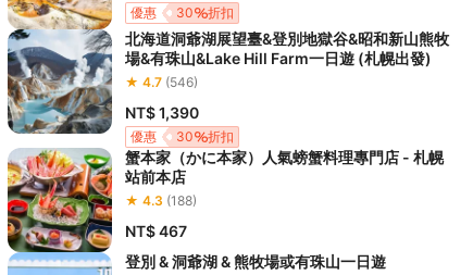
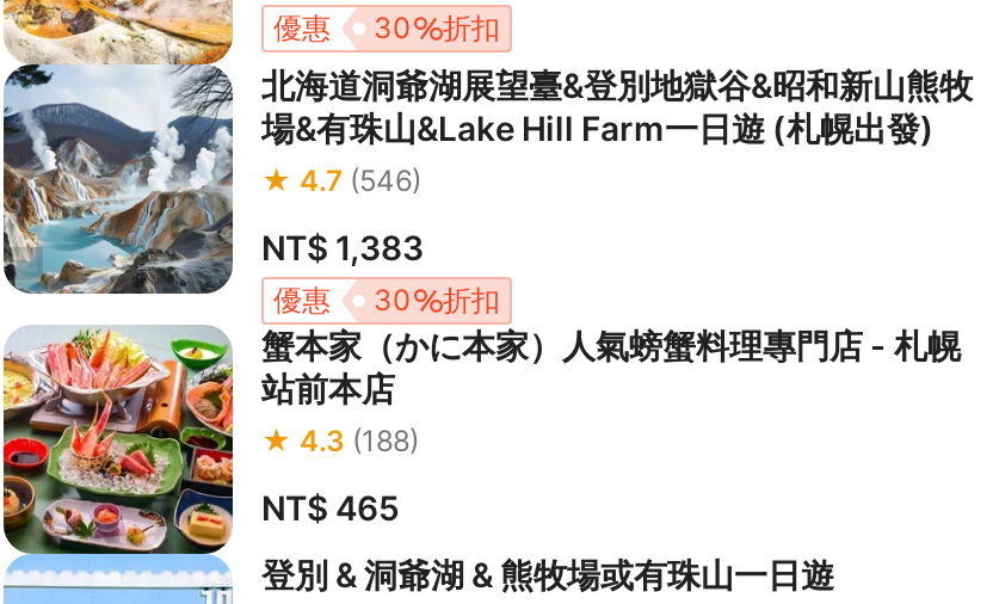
[125,104,199,122] NT$ 1,390 -> [261,228,424,268] NT$ 1,383
[125,222,187,241] NT$ 467 -> [261,488,400,529] NT$ 465

